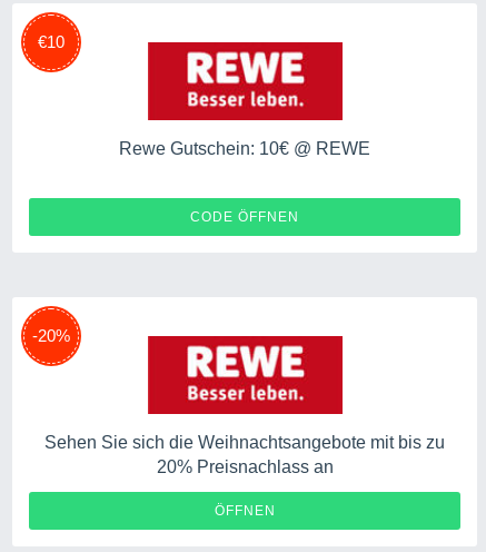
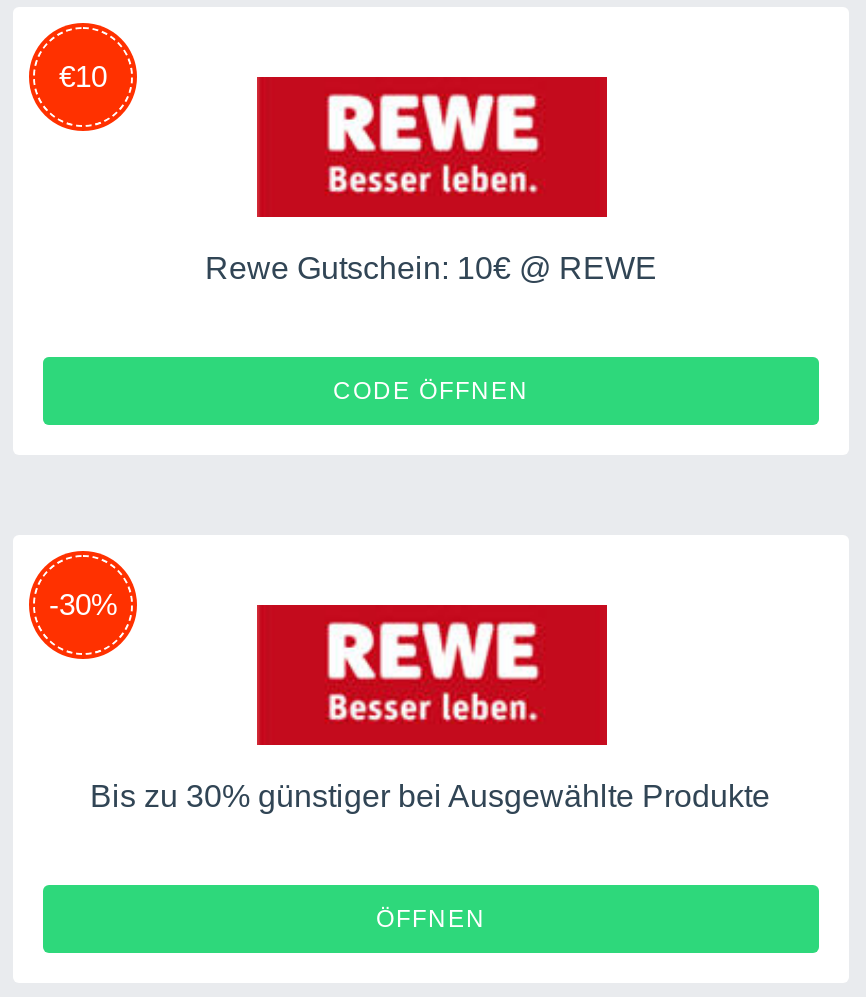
[32,326,70,345] -20% -> [49,587,117,621] -30%
[44,433,445,476] Sehen Sie sich die Weihnachtsangebote mit bis zu | 20% Preisnachlass an -> [90,779,772,813] Bis zu 30% günstiger bei Ausgewählte Produkte

